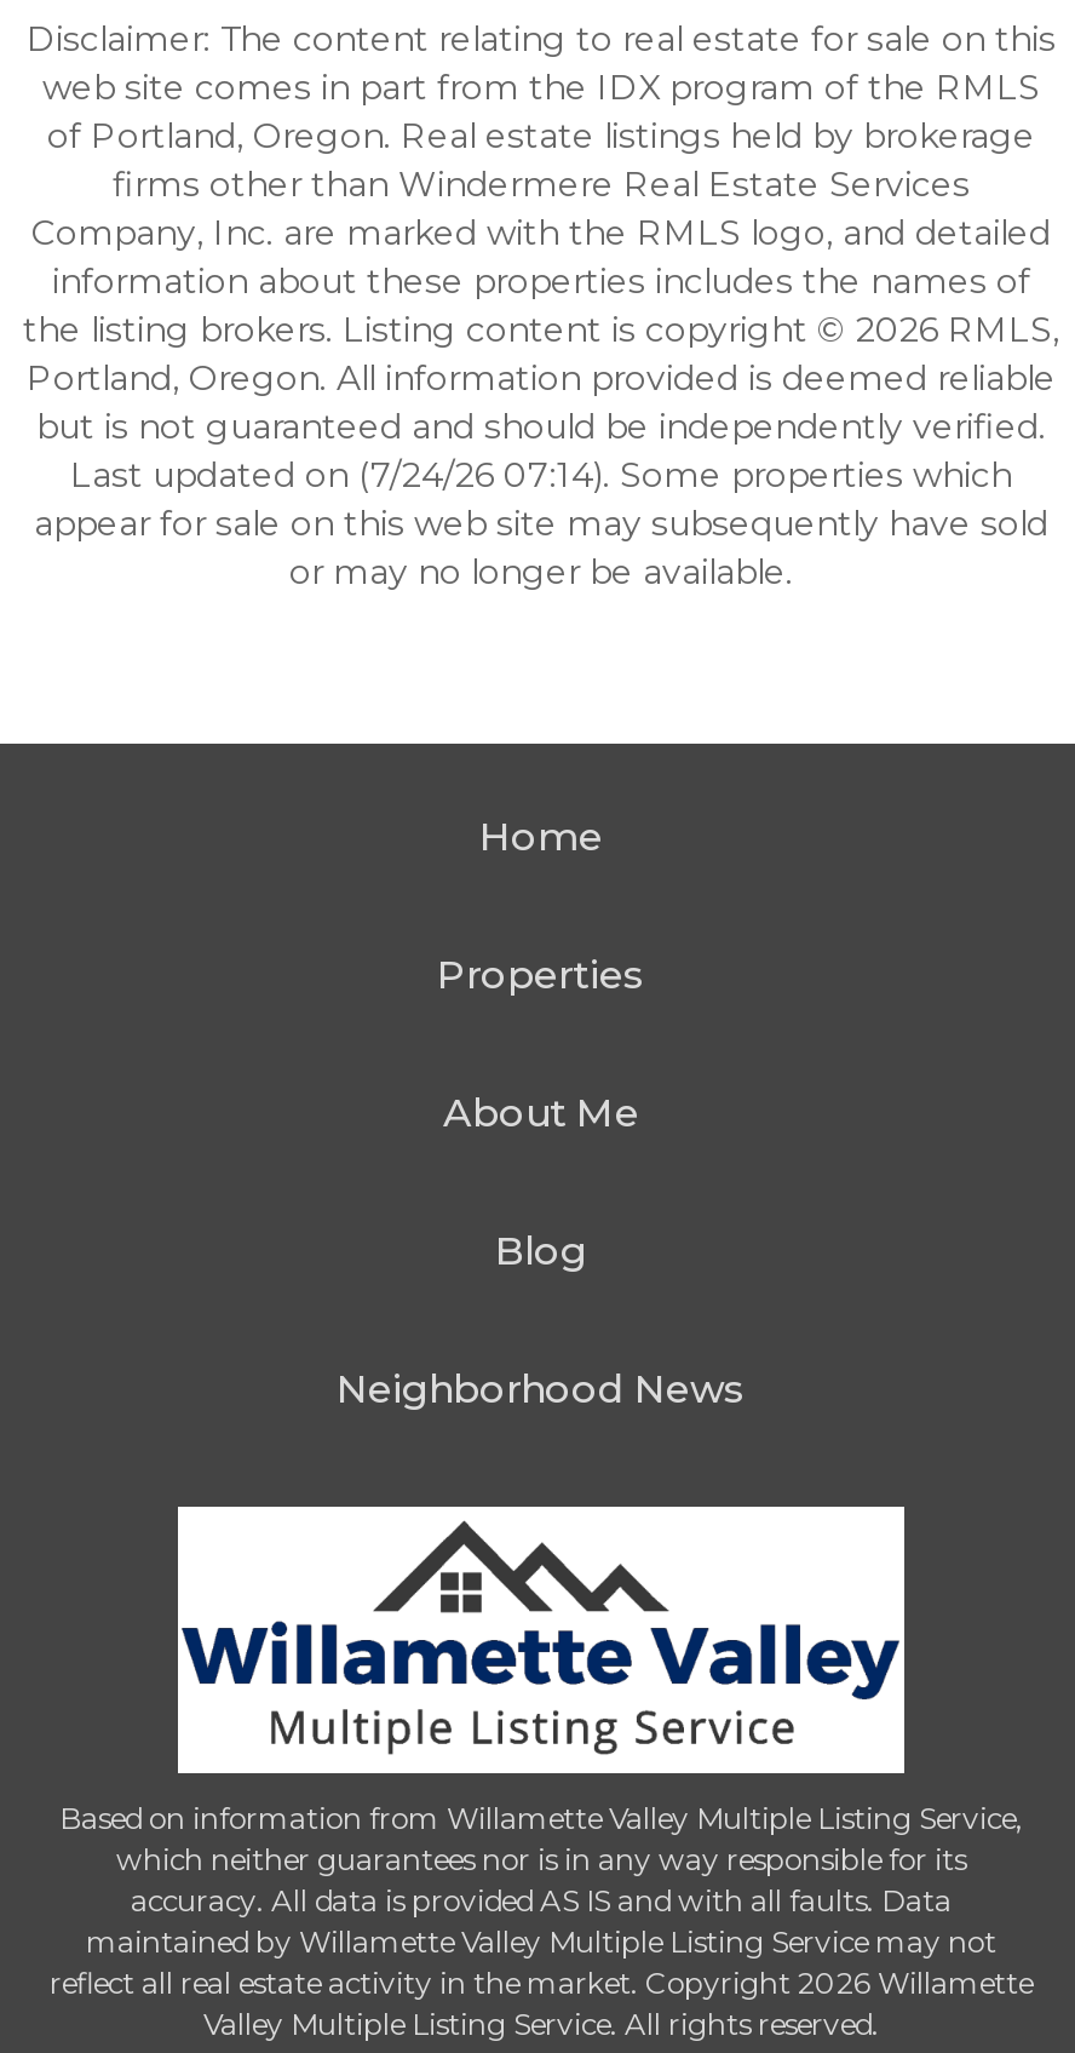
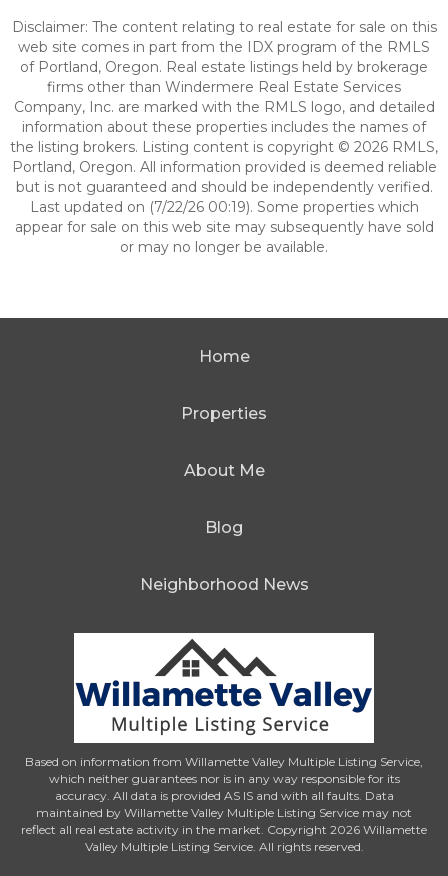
[70,453,1012,497] Last updated on (7/24/26 07:14). Some properties which -> [29,198,418,216] Last updated on (7/22/26 00:19). Some properties which

